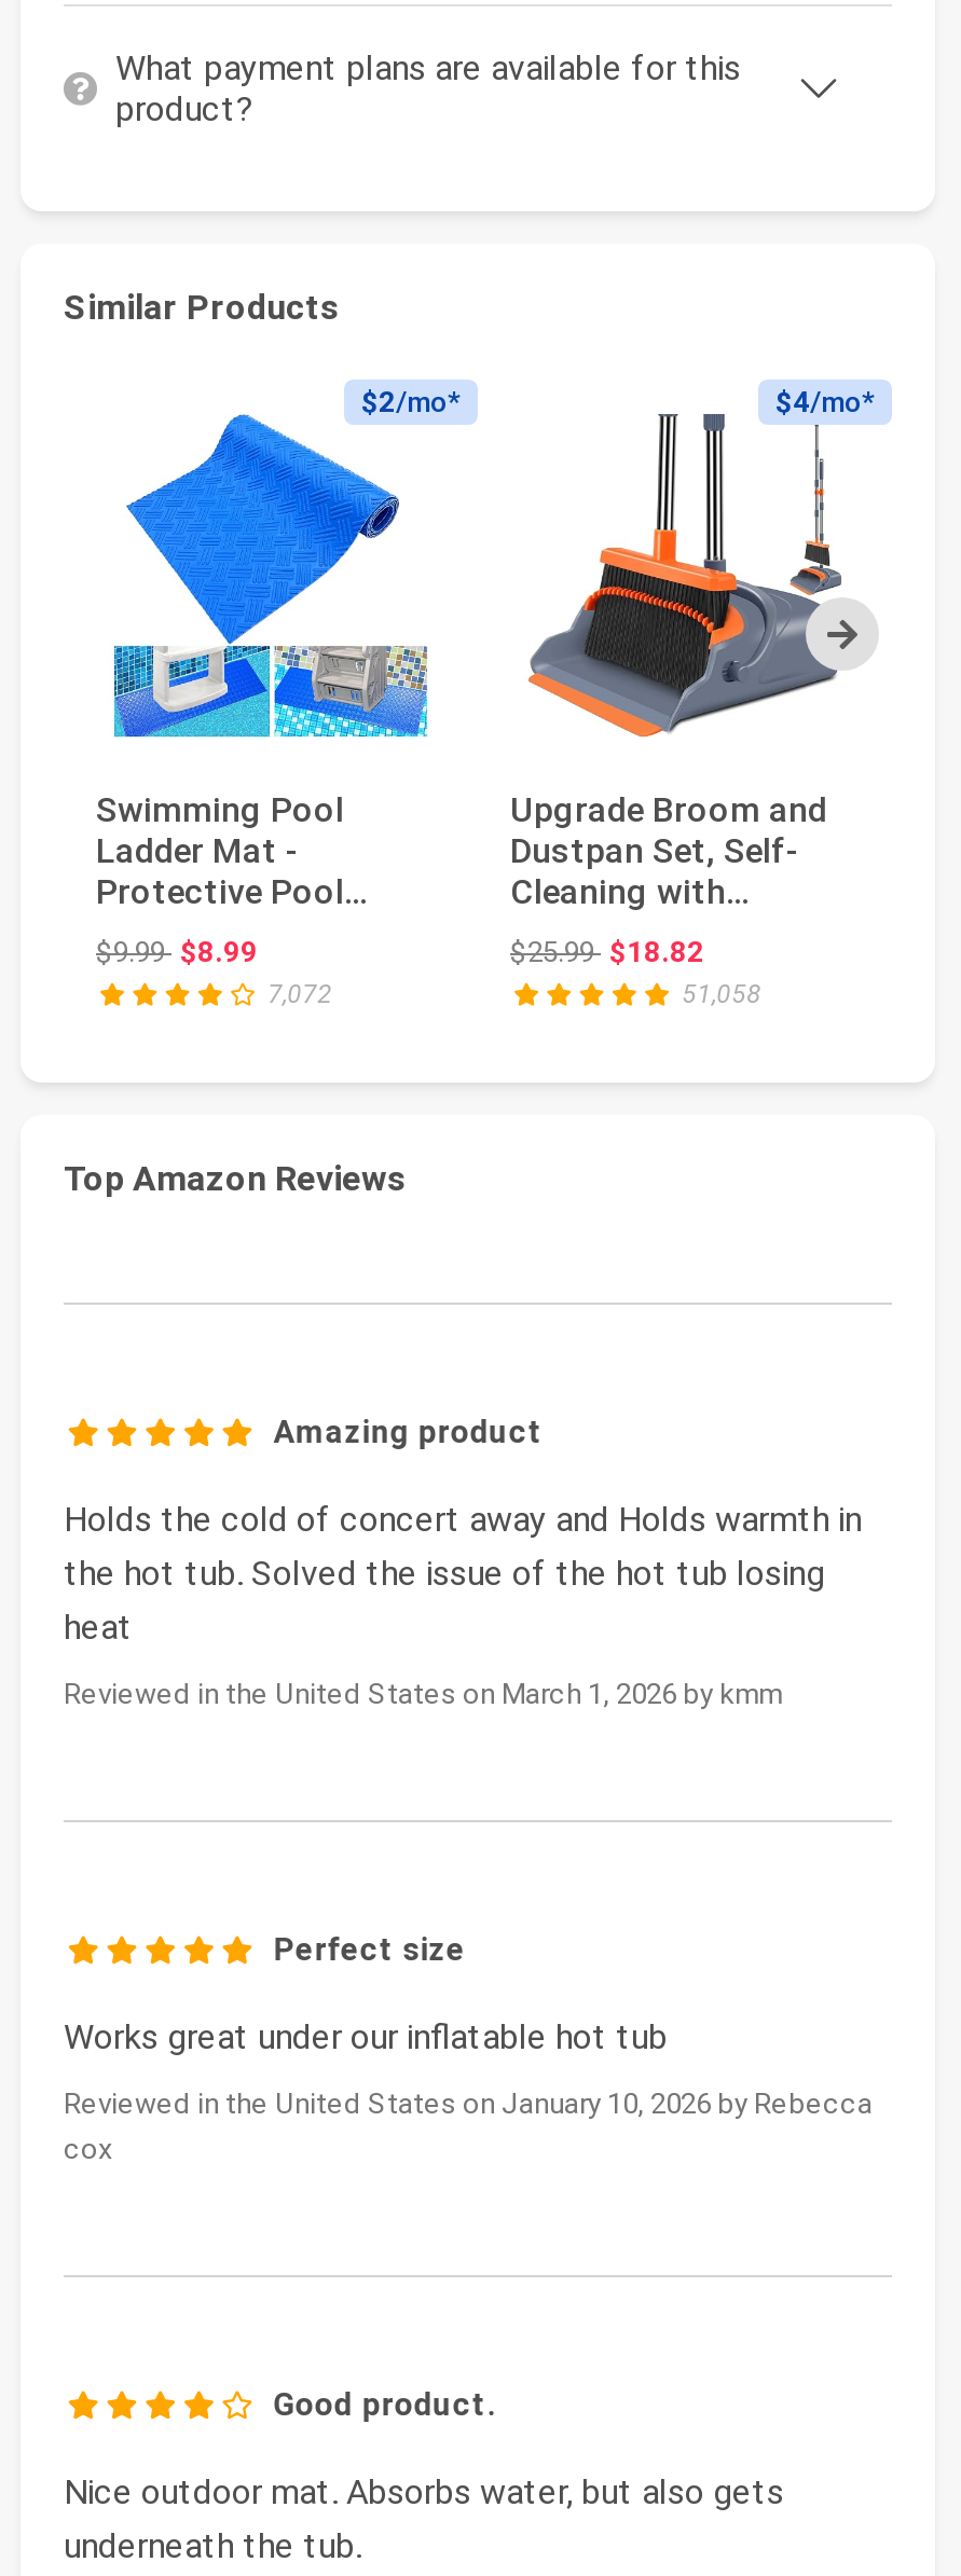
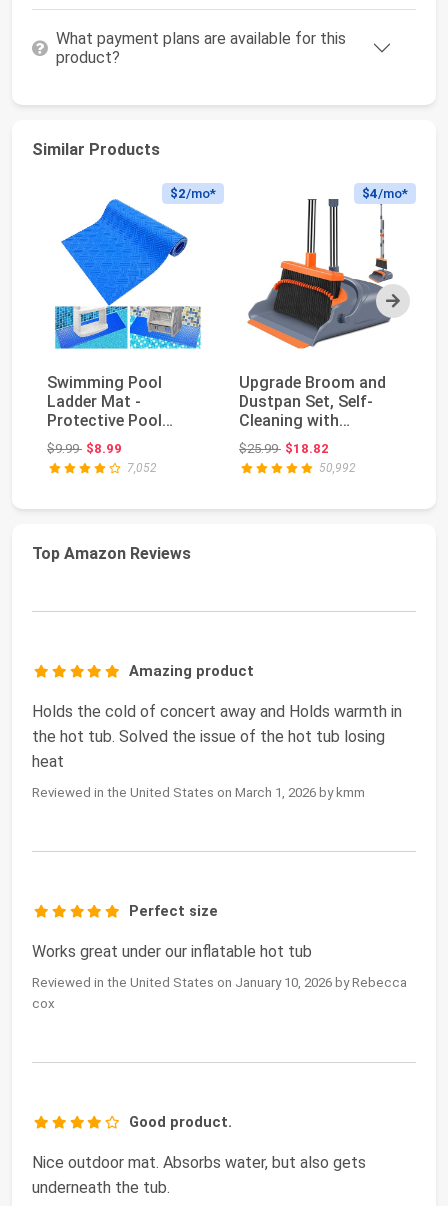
[268,979,332,1009] 7,072 -> [127,461,157,475] 7,052
[682,979,762,1009] 51,058 -> [319,461,356,475] 50,992

